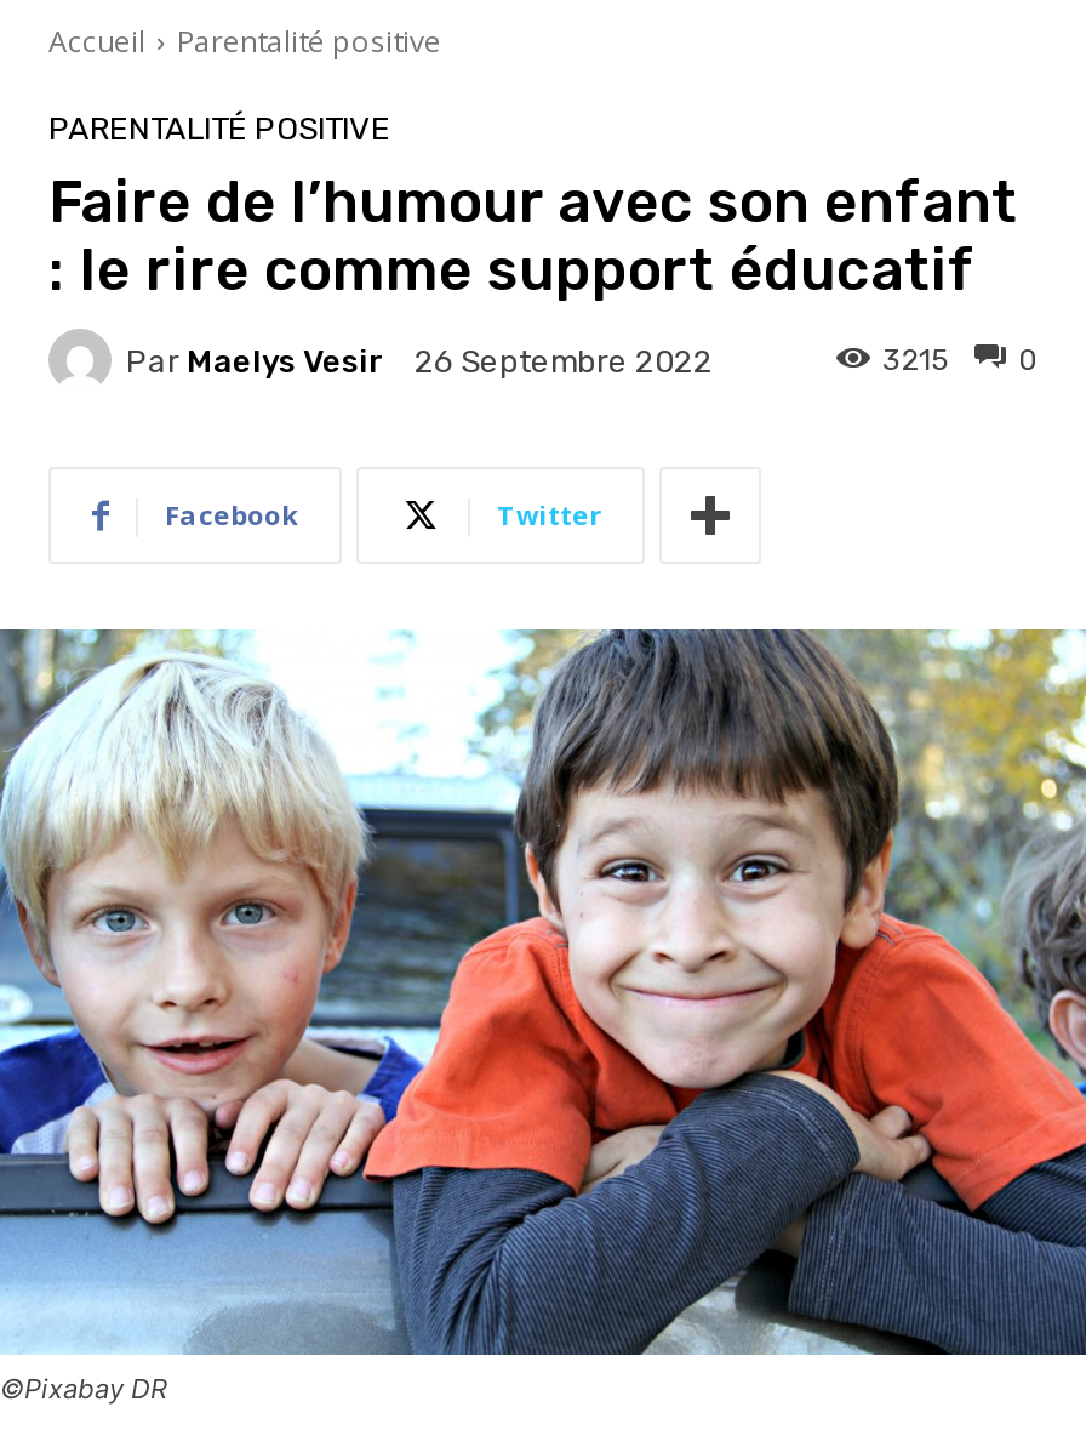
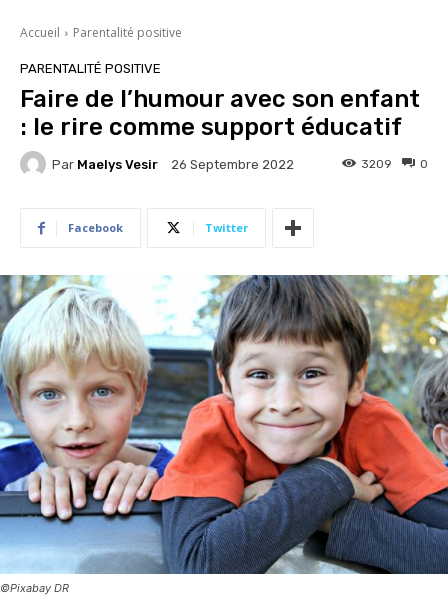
[882,343,1038,377] 3215 0 -> [361,157,428,171] 3209 0

